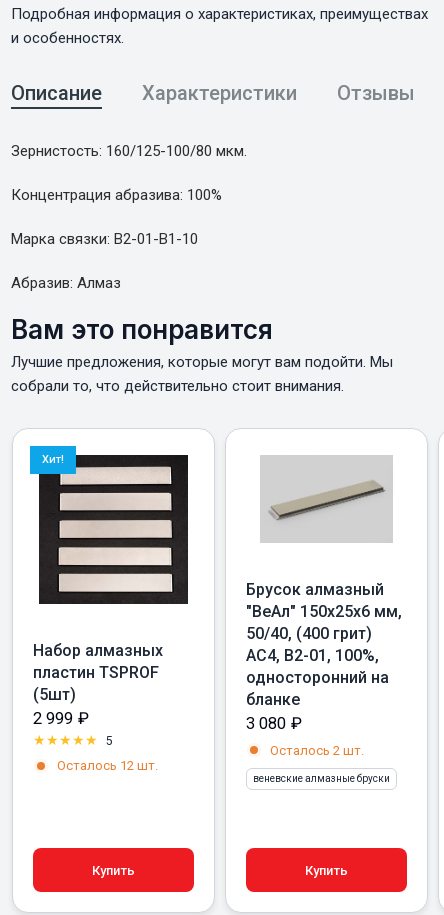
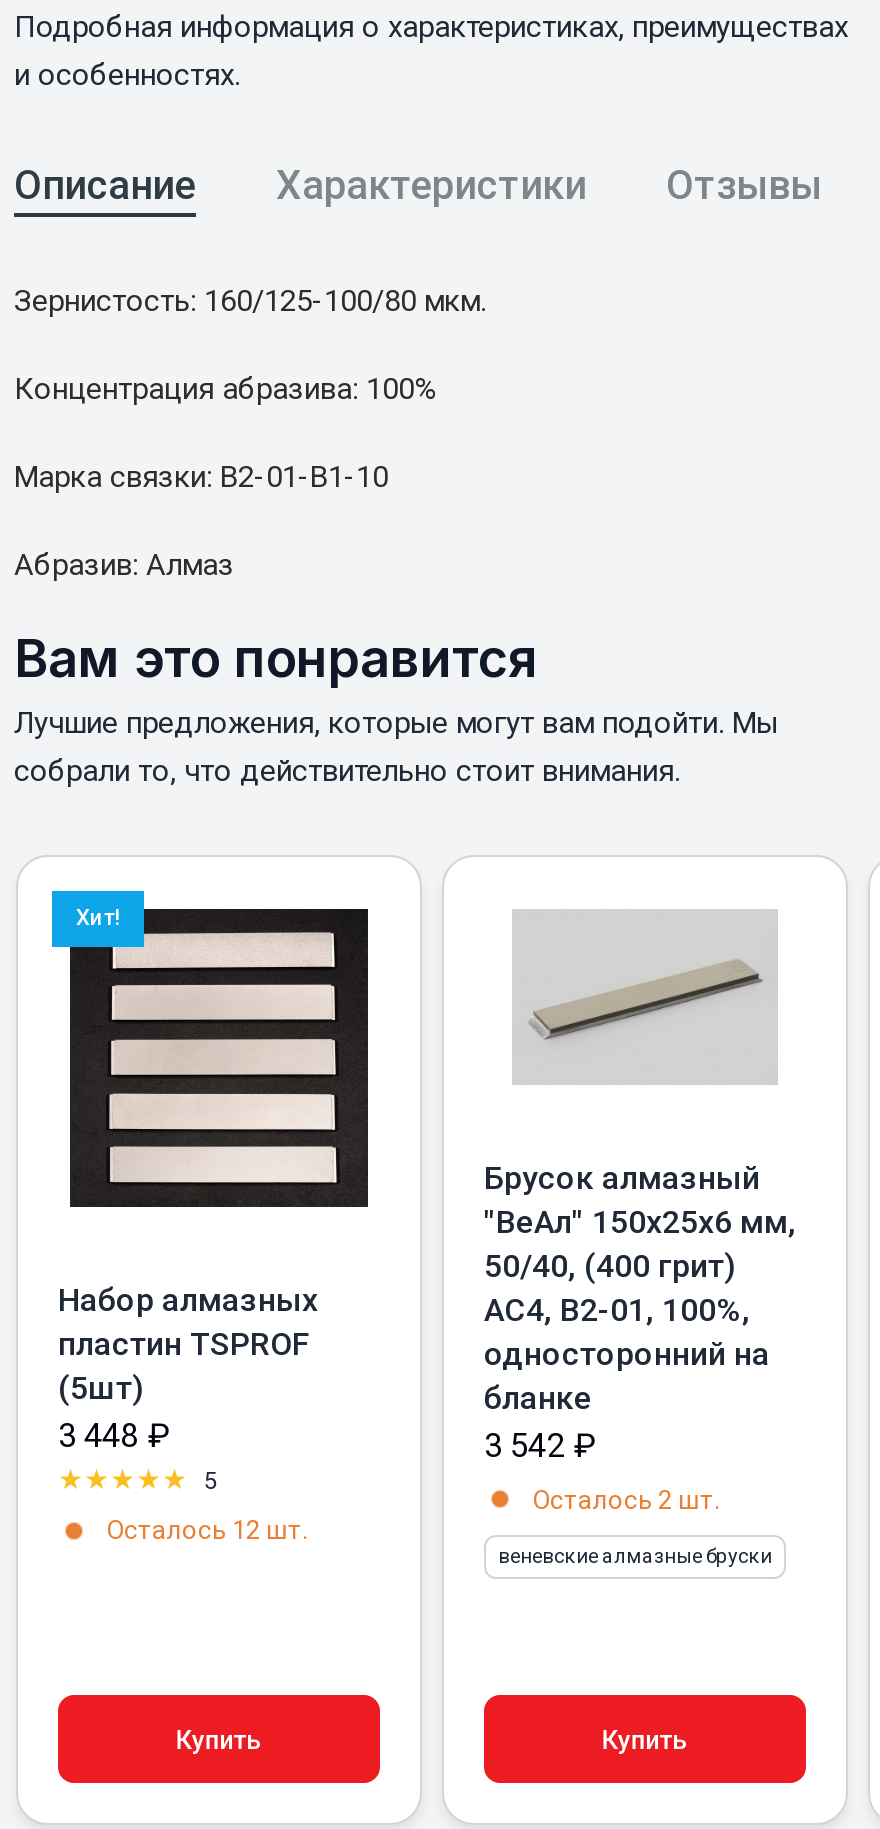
[33,709,89,728] 2 999 ₽ -> [58,1417,170,1455] 3 448 ₽
[246,714,302,733] 3 080 ₽ -> [484,1428,596,1466] 3 542 ₽

